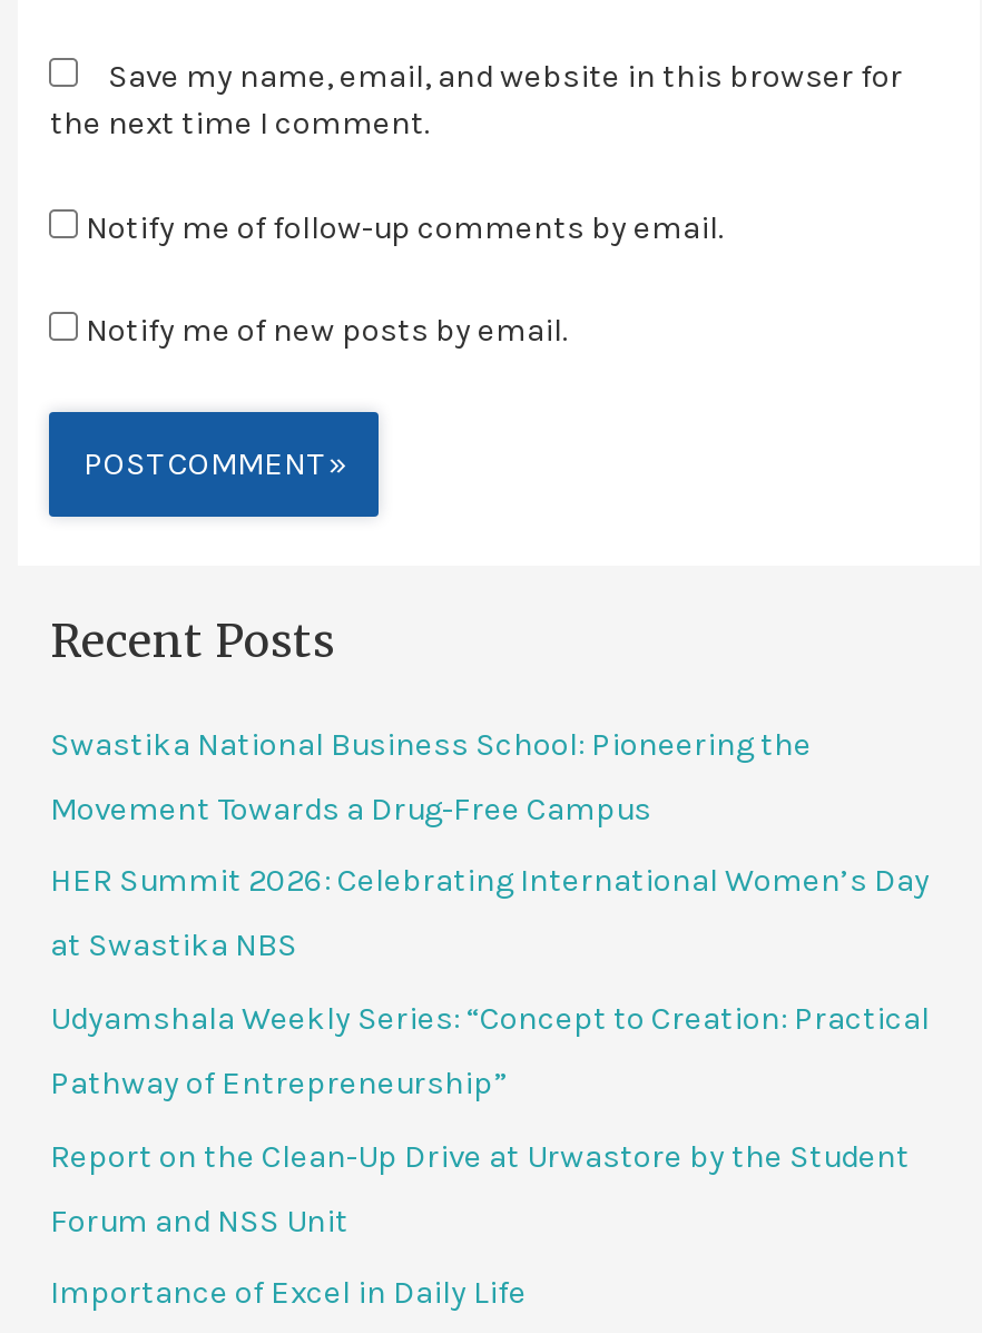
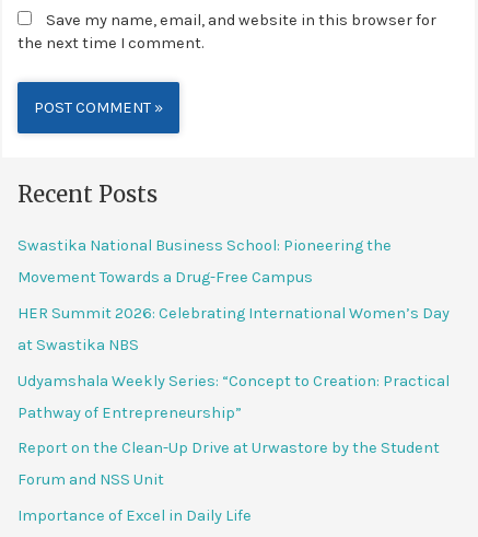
[86,209,723,351] Notify me of follow-up comments by email. | Notify me of new posts by email. -> none

